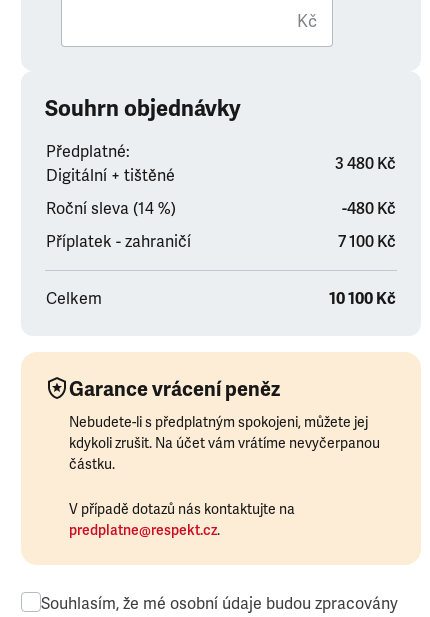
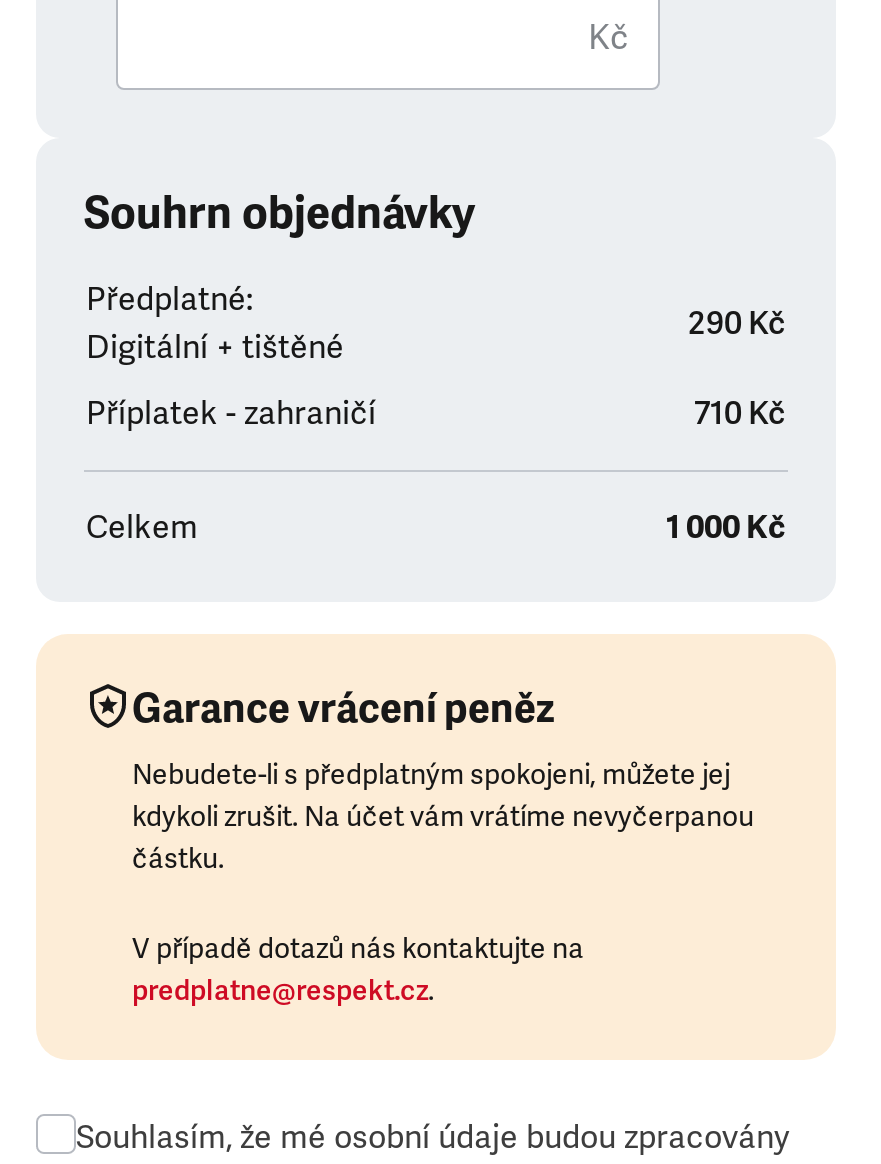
[46,154,396,219] 3 480 Kč | Roční sleva (14 %) | -480 Kč -> [688,304,786,344] 290 Kč
[338,232,396,252] 7 100 Kč -> [694,394,786,434] 710 Kč
[329,289,396,309] 10 100 Kč -> [666,508,786,548] 1 000 Kč

